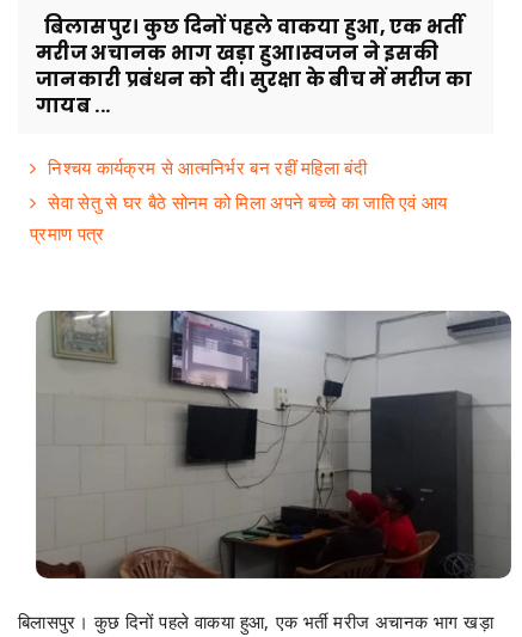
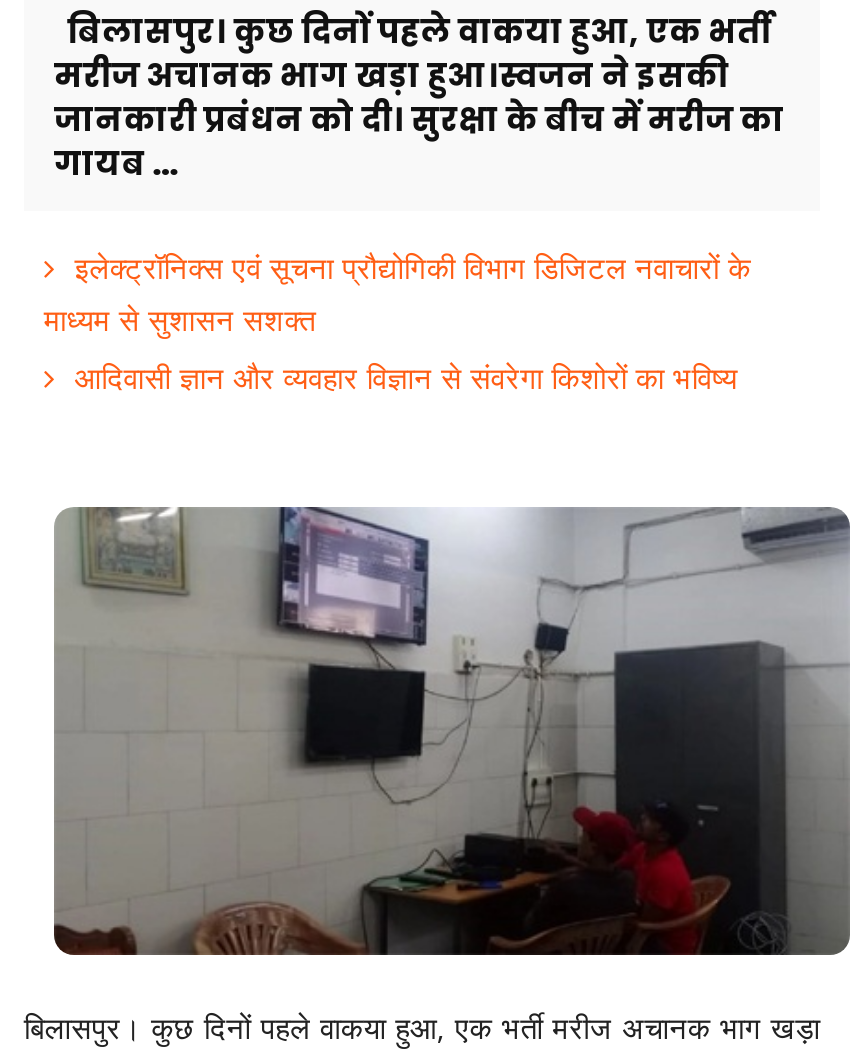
[30,155,447,245] निश्चय कार्यक्रम से आत्मनिर्भर बन रहीं महिला बंदी | सेवा सेतु से घर बैठे सोनम को मिला अपने बच्चे का जाति एवं आय | प्रमाण पत्र -> [44,247,751,397] इलेक्ट्रॉनिक्स एवं सूचना प्रौद्योगिकी विभाग डिजिटल नवाचारों के | माध्यम से सुशासन सशक्त | आदिवासी ज्ञान और व्यवहार विज्ञान से संवरेगा किशोरों का भविष्य

